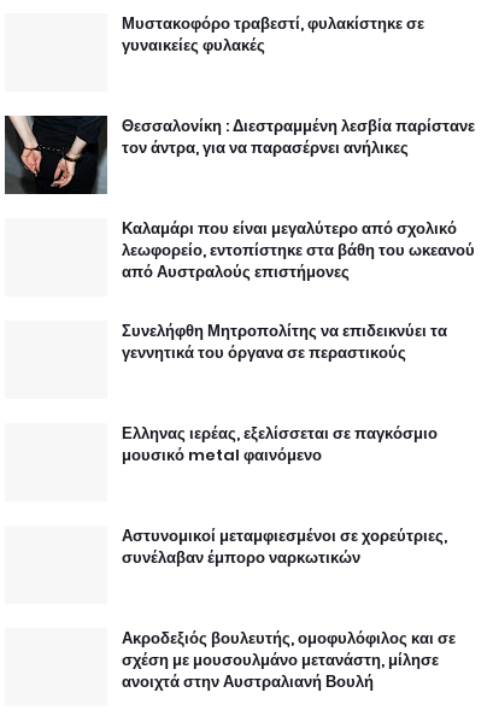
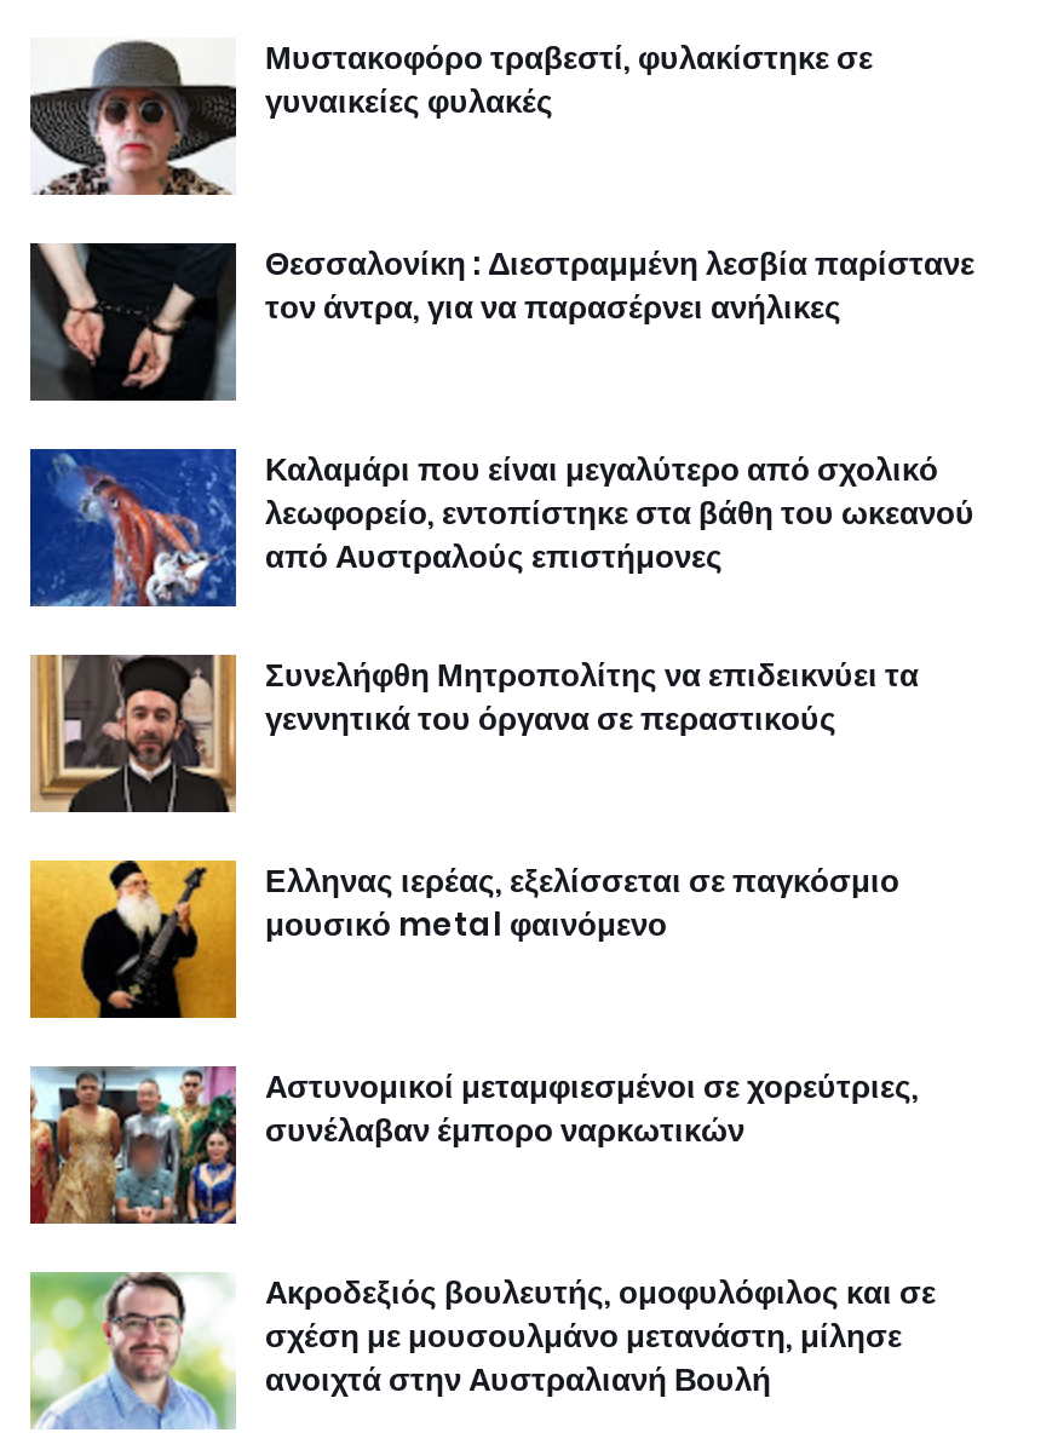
none -> [28,40,238,197] [image]
none -> [28,447,238,609] [image]
none -> [30,652,238,815] [image]
none -> [28,858,238,1020] [image]
none -> [28,1064,238,1226] [image]
none -> [28,1270,236,1432] [image]

